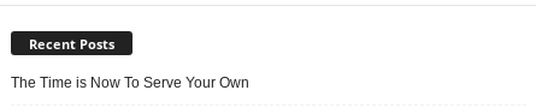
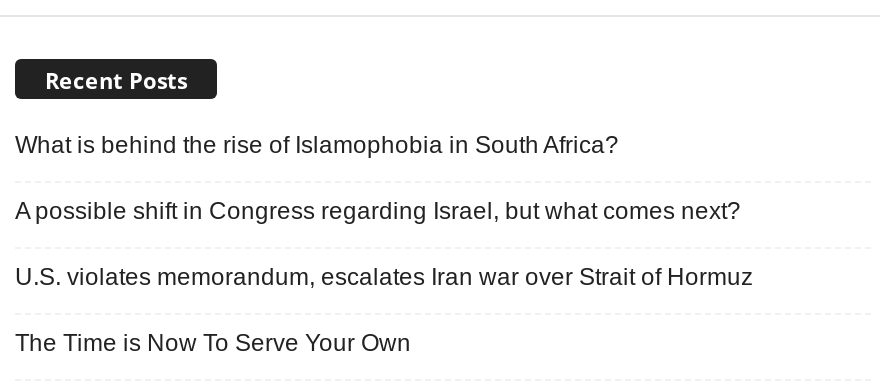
none -> [15,131,753,291] What is behind the rise of Islamophobia in South Africa? | A possible shift in Congress regarding Israel, but what comes next? | U.S. violates memorandum, escalates Iran war over Strait of Hormuz

